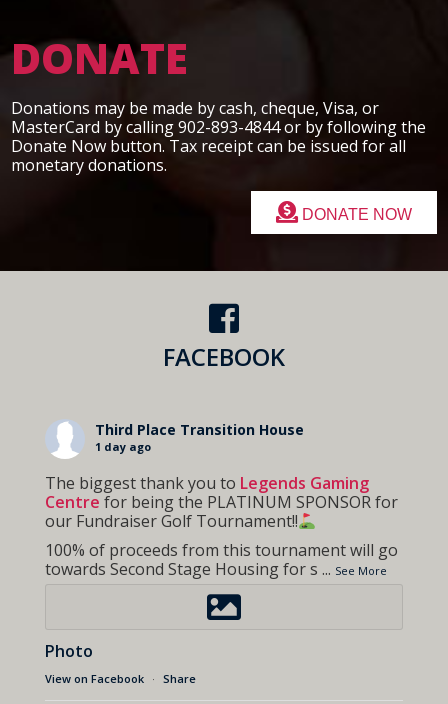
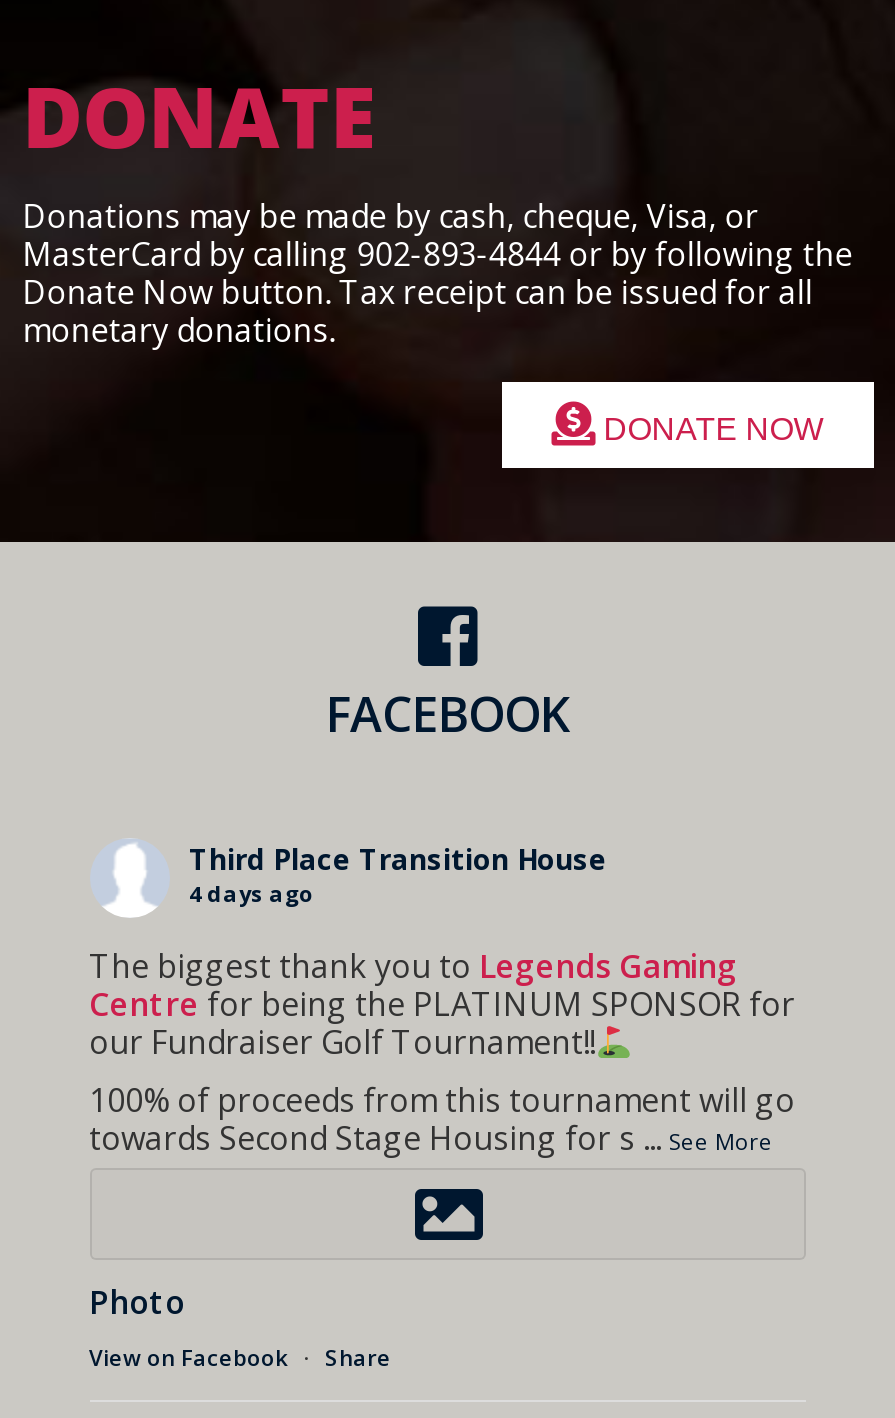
[94,439,150,454] 1 day ago -> [189,878,313,908] 4 days ago

